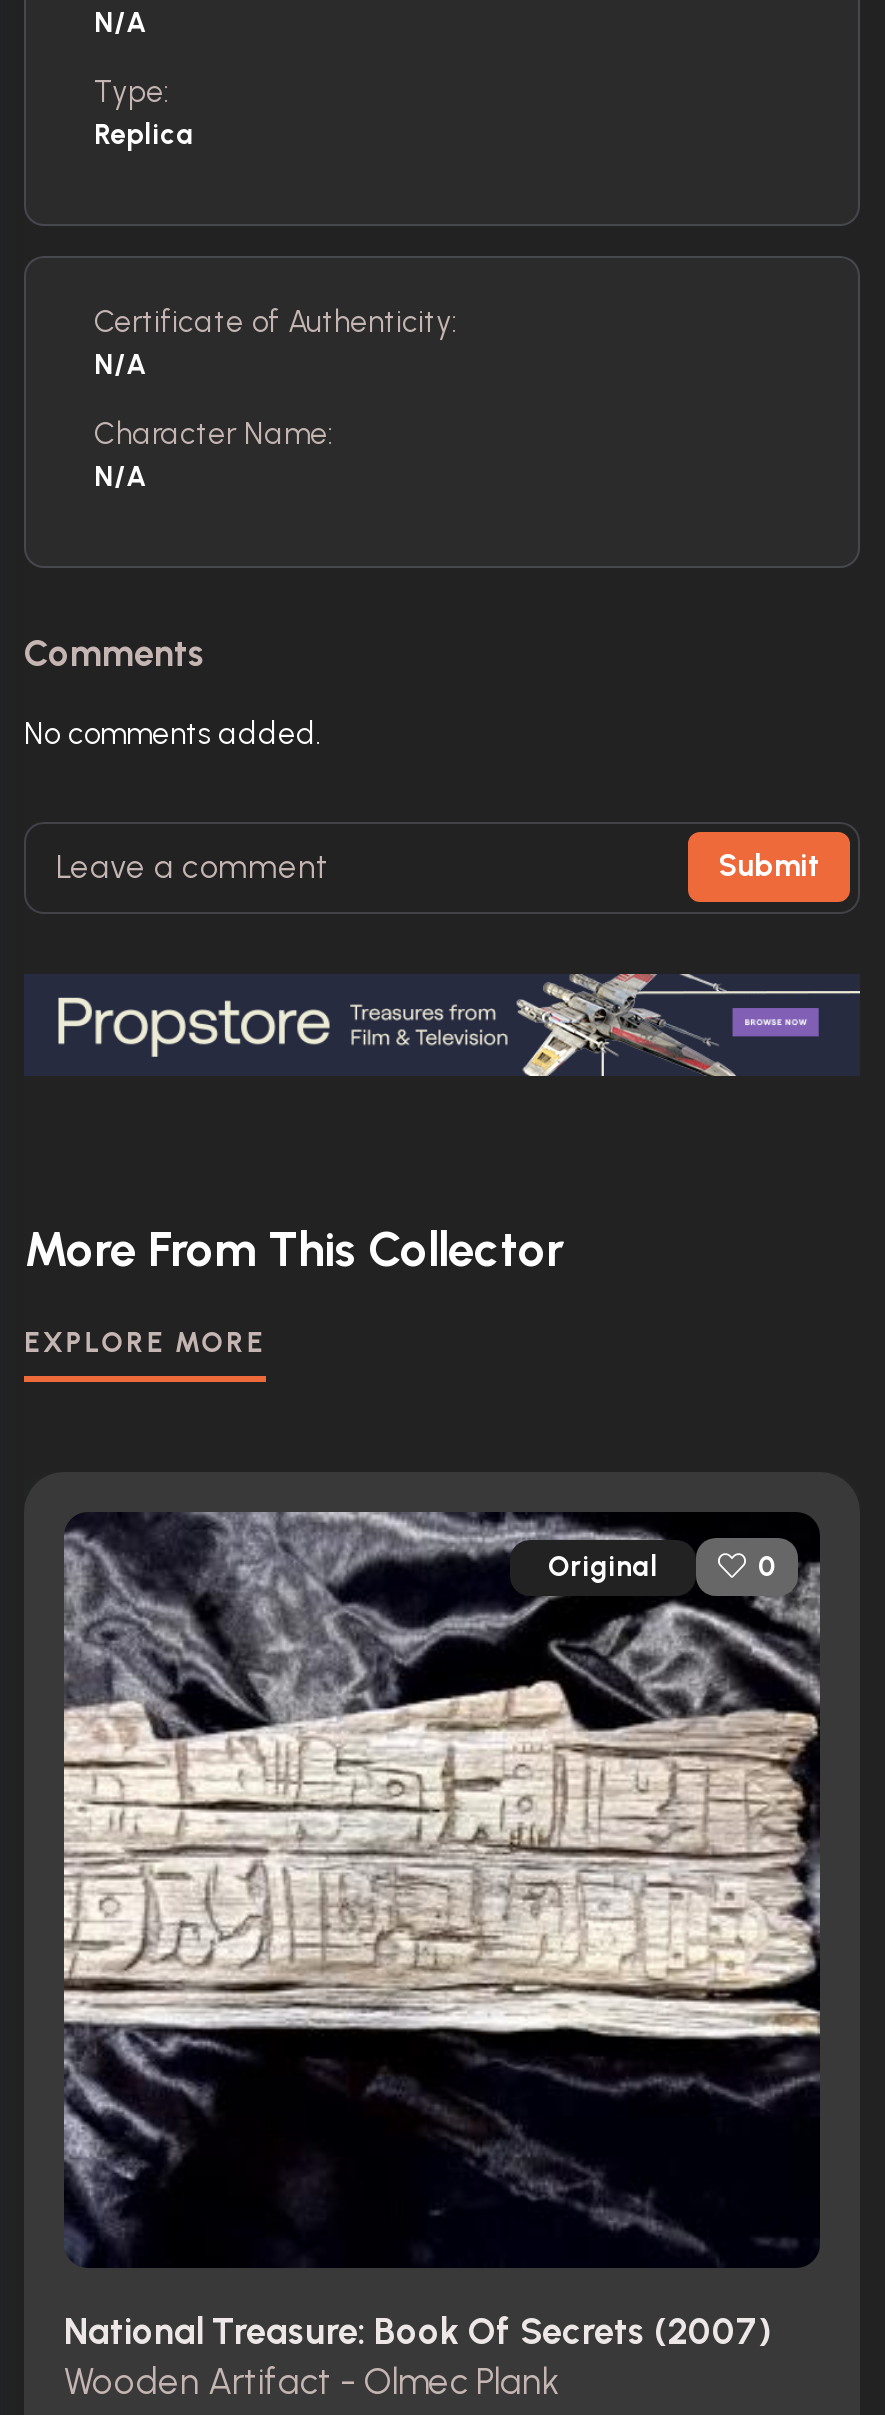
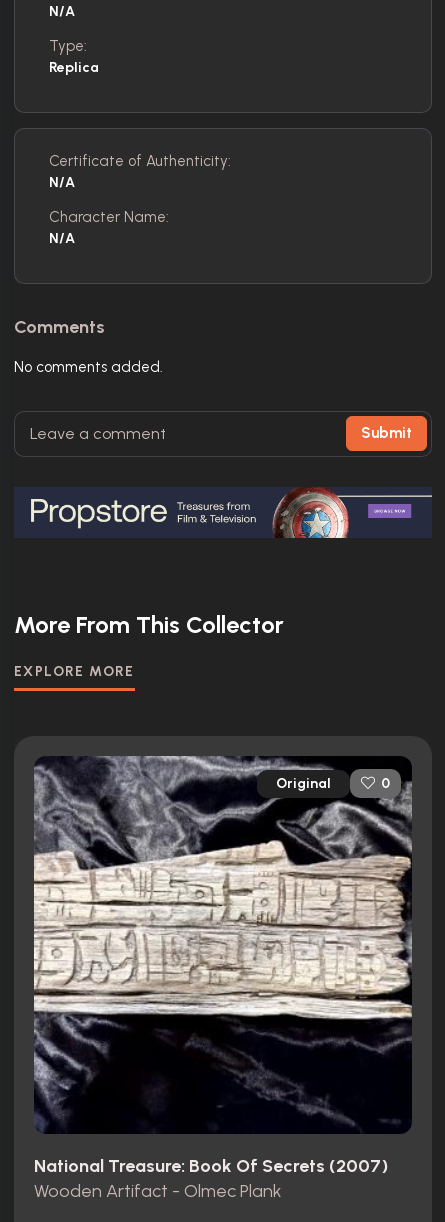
[516,972,736,1078] [image] -> [261,487,368,539] [image]

